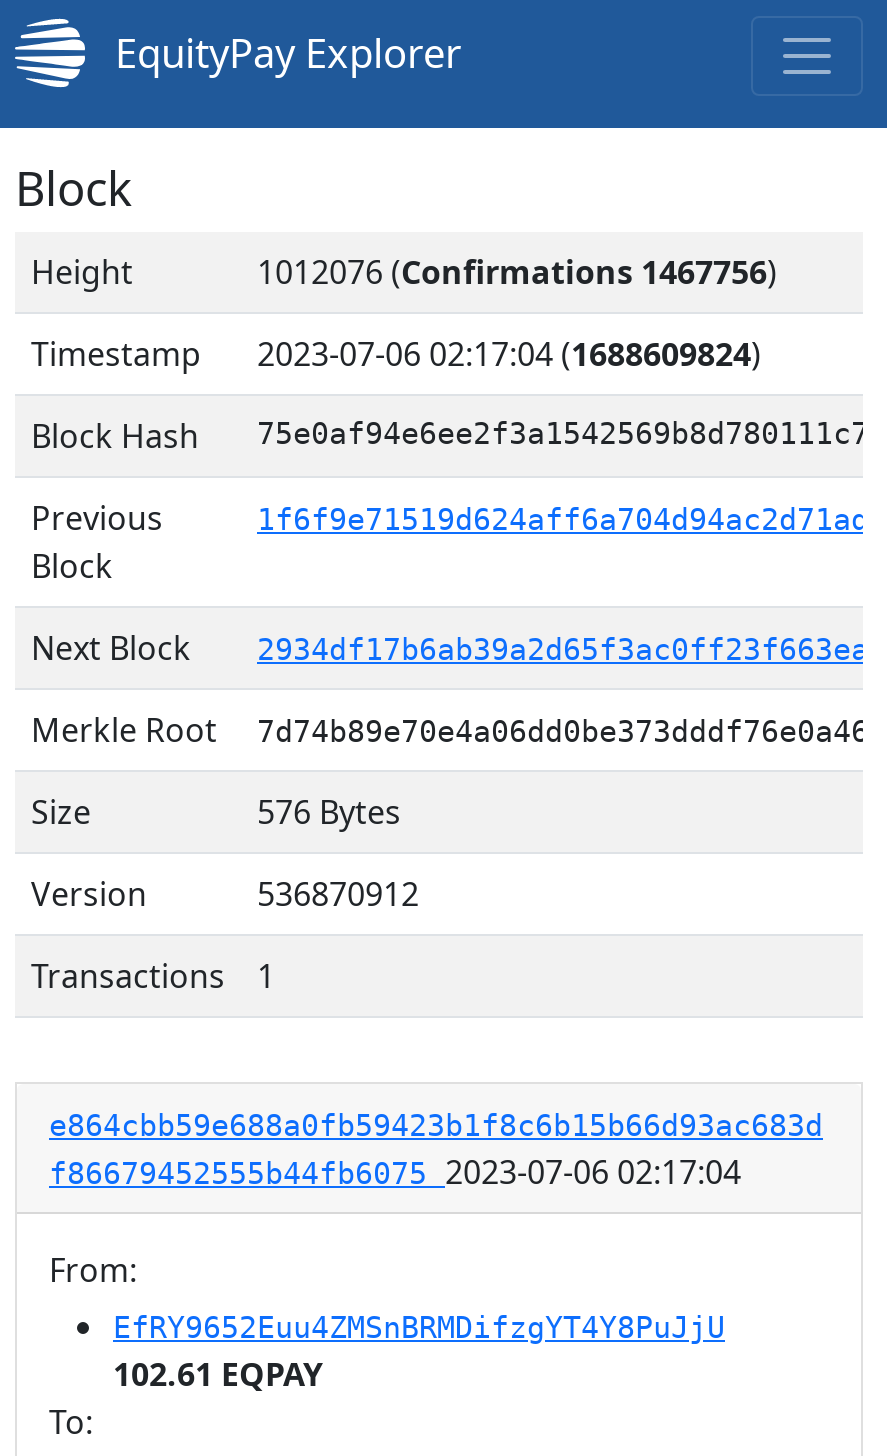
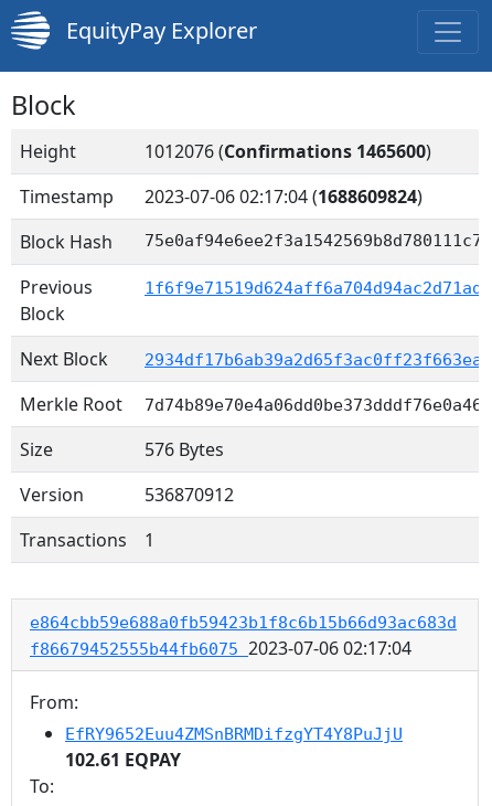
[257,249,777,293] 1012076 (Confirmations 1467756) -> [145,139,431,163] 1012076 (Confirmations 1465600)

